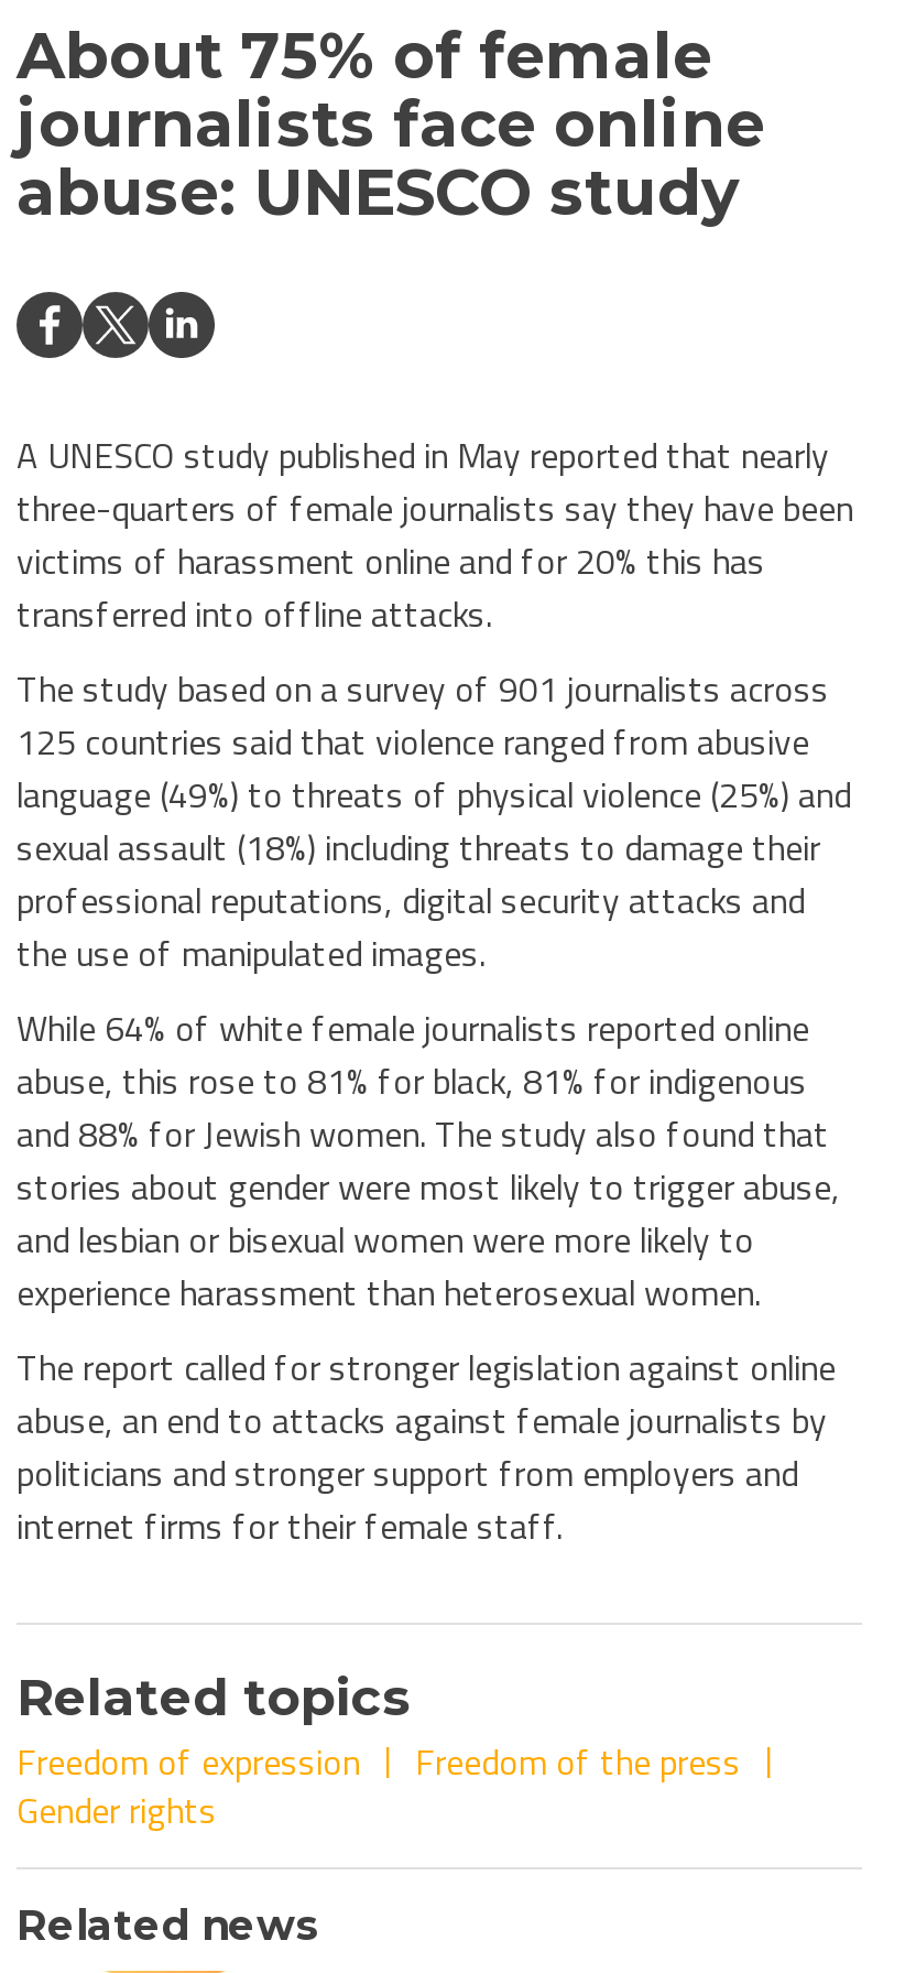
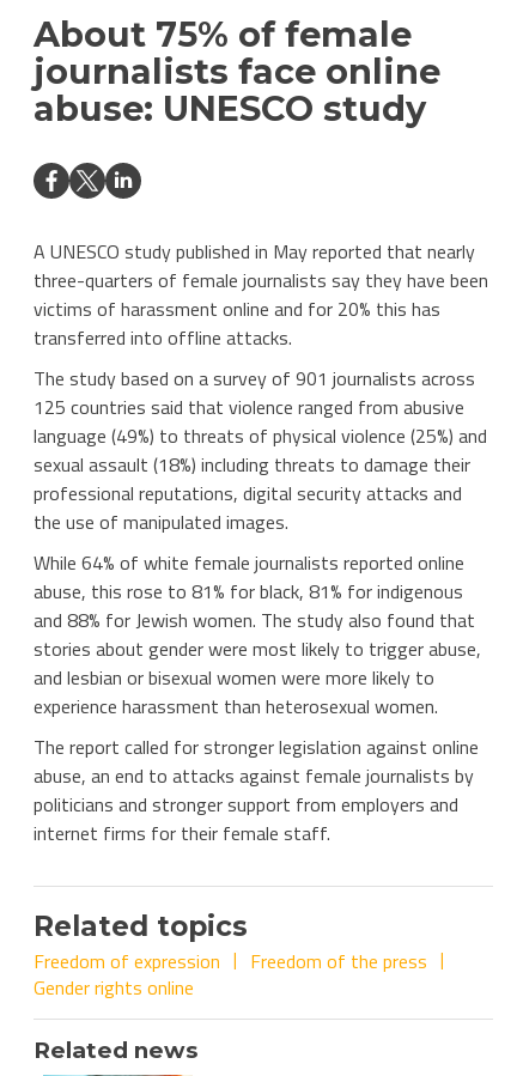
[17,1784,217,1837] Gender rights -> [34,973,194,1002] Gender rights online

